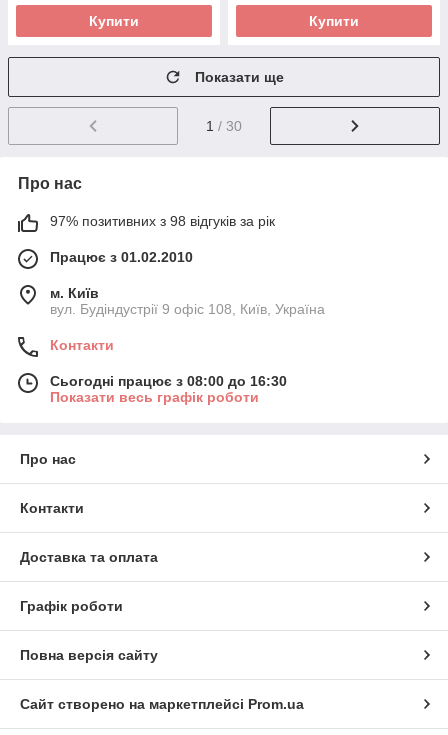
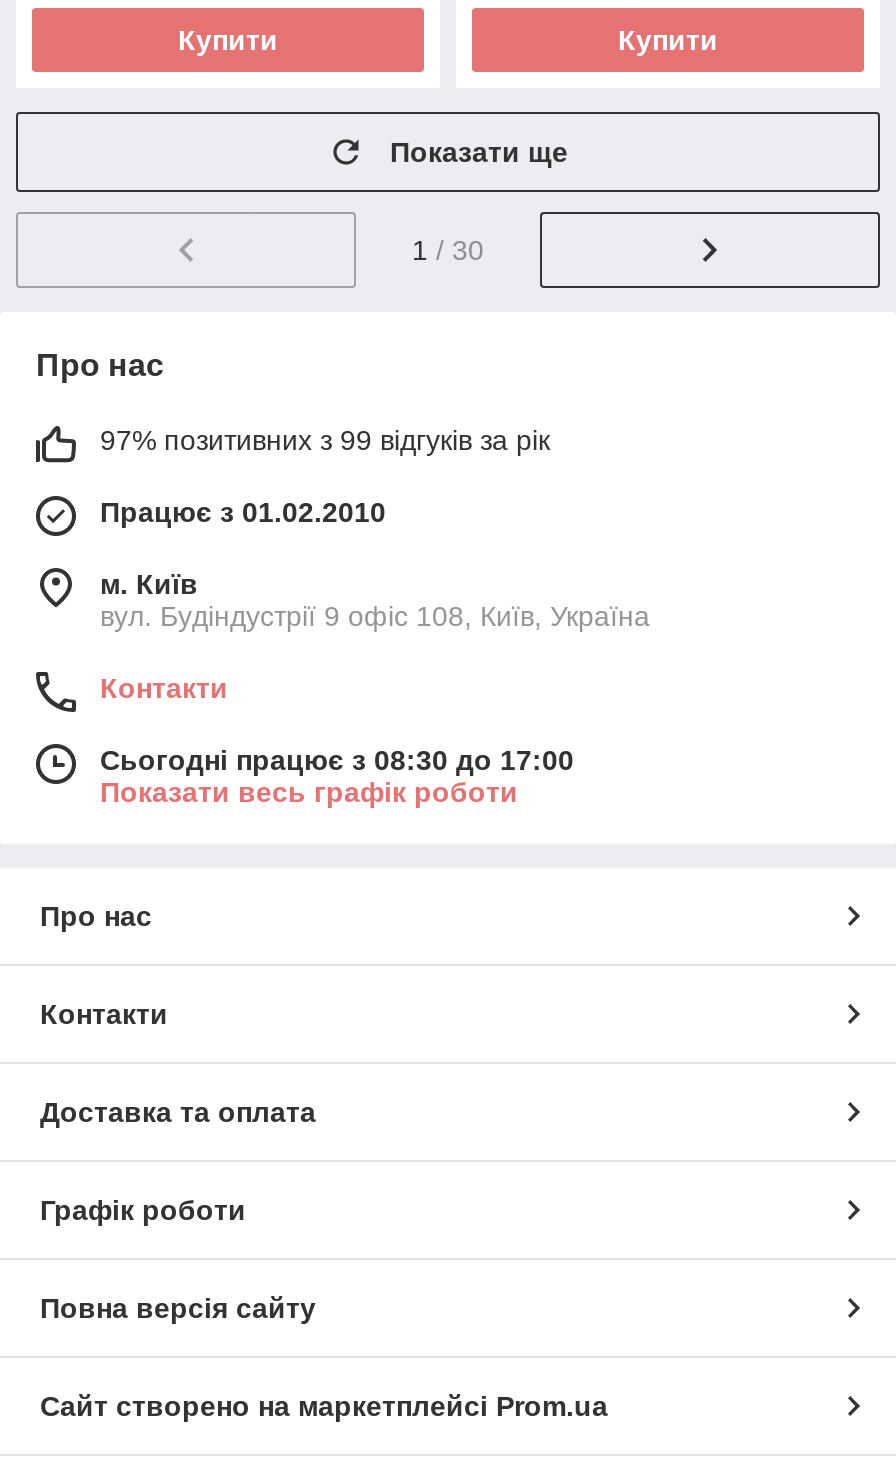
[50,213,275,229] 97% позитивних з 98 відгуків за рік -> [100,424,550,456] 97% позитивних з 99 відгуків за рік
[50,373,287,389] Сьогодні працює з 08:00 до 16:30 -> [100,744,574,776] Сьогодні працює з 08:30 до 17:00

